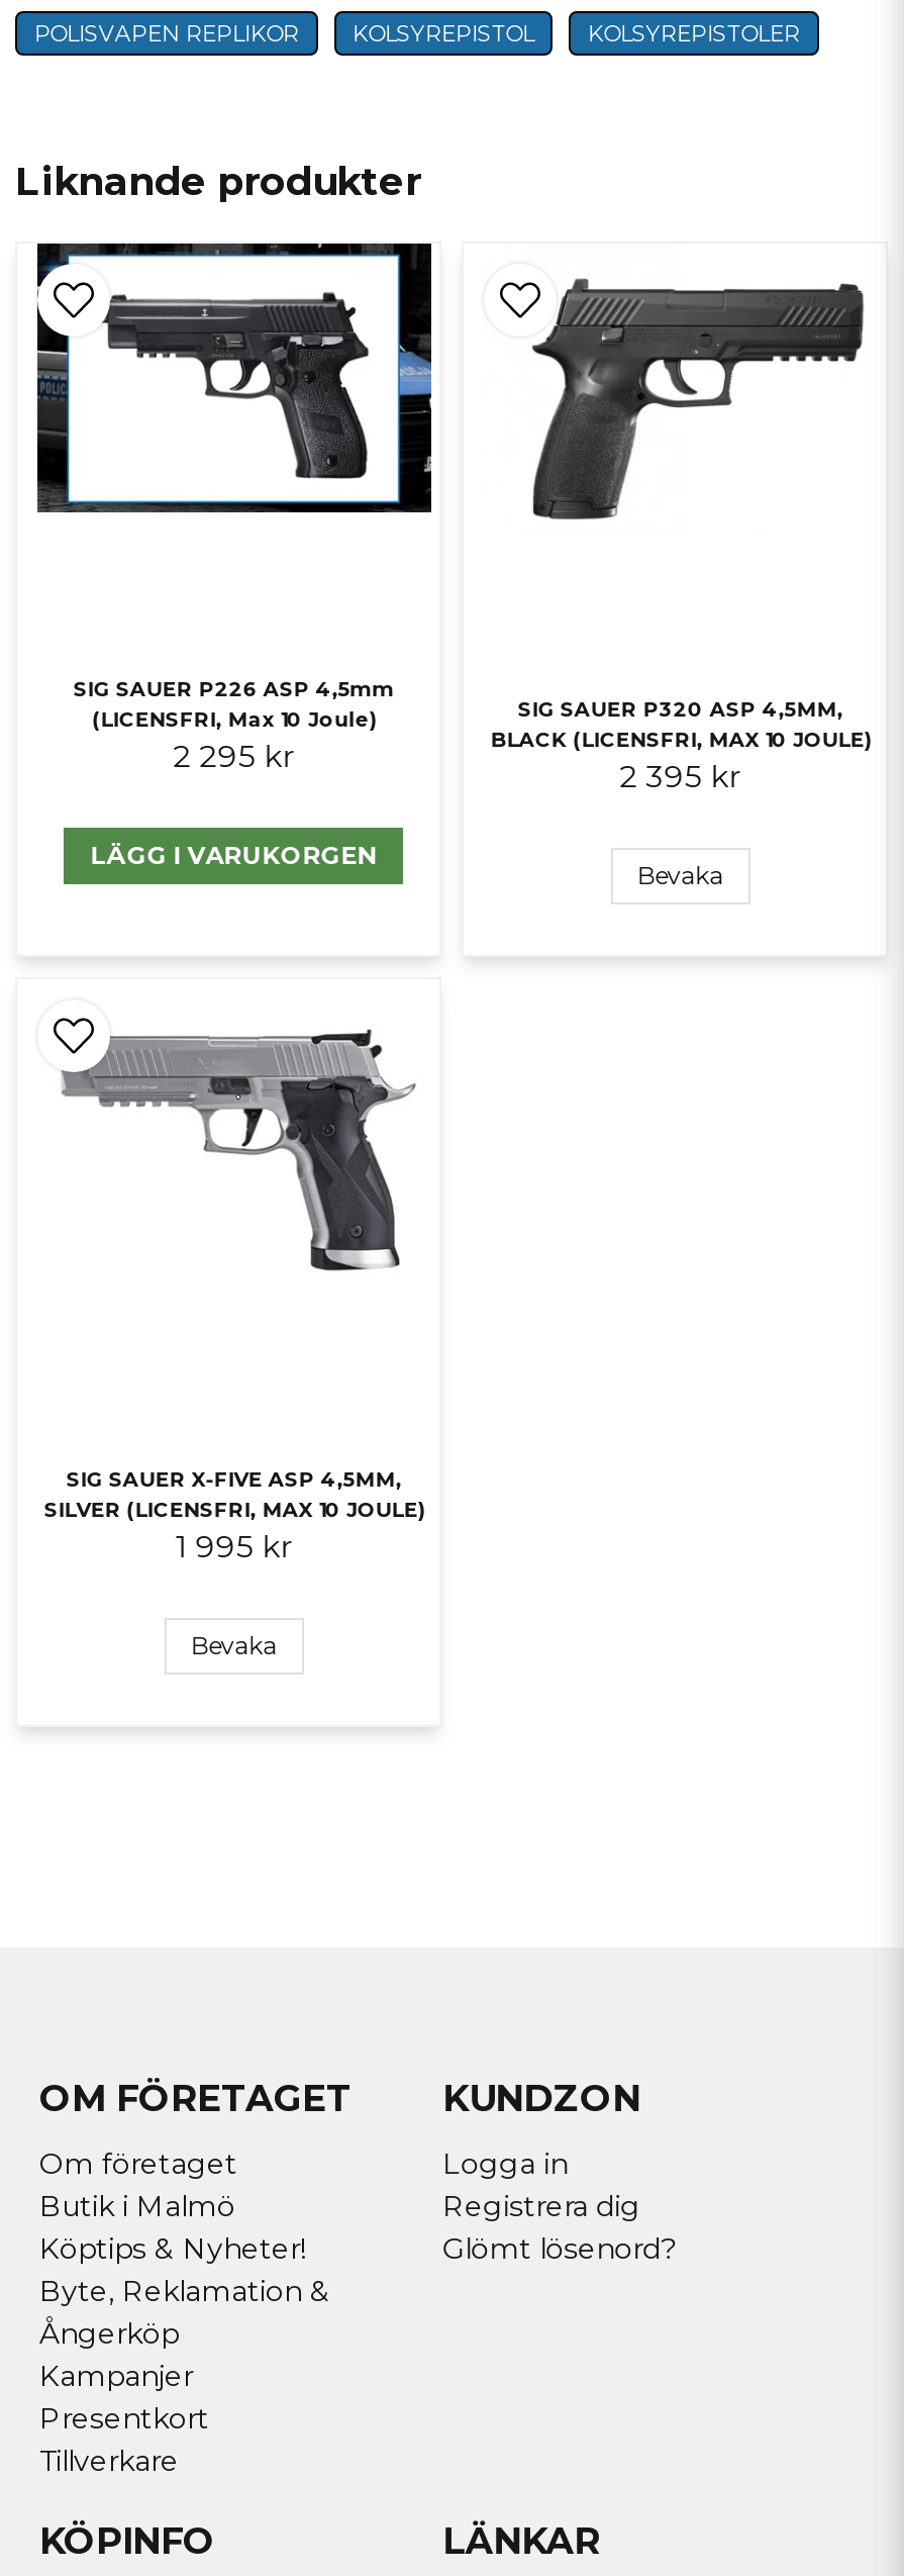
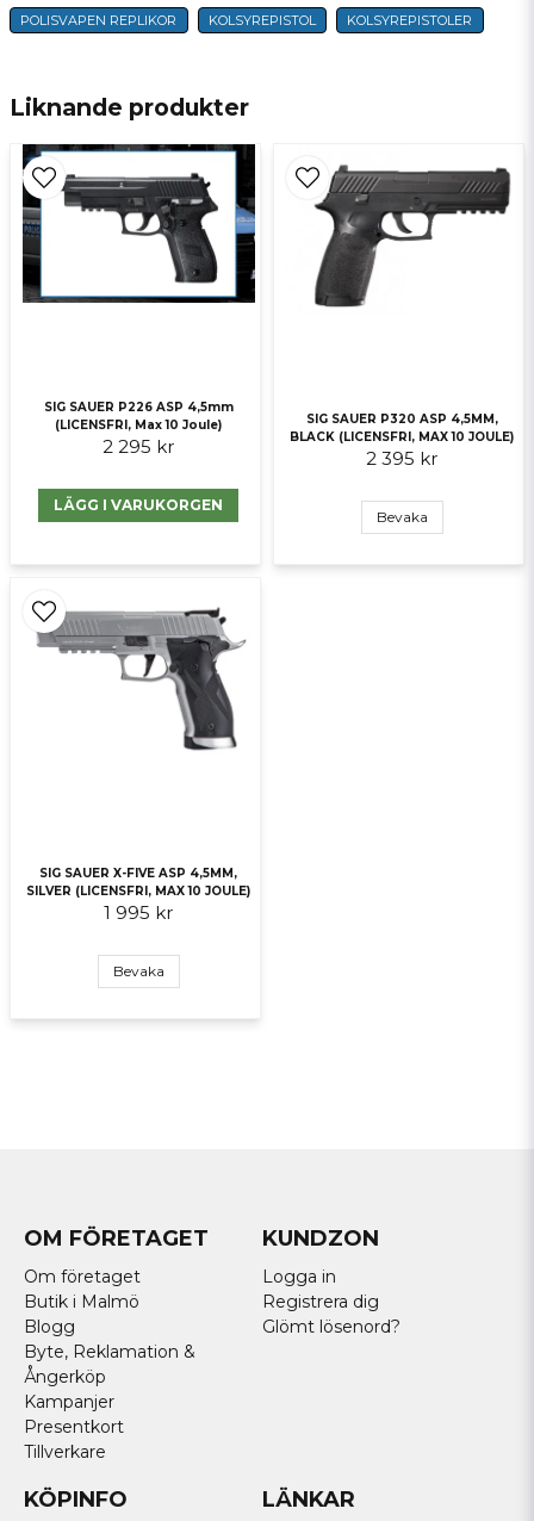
[39,2231,306,2267] Köptips & Nyheter! -> [24,1316,75,1338] Blogg

